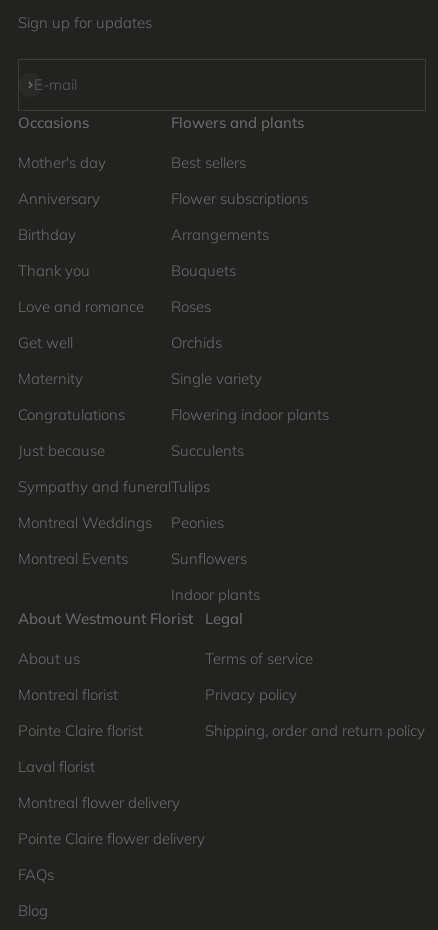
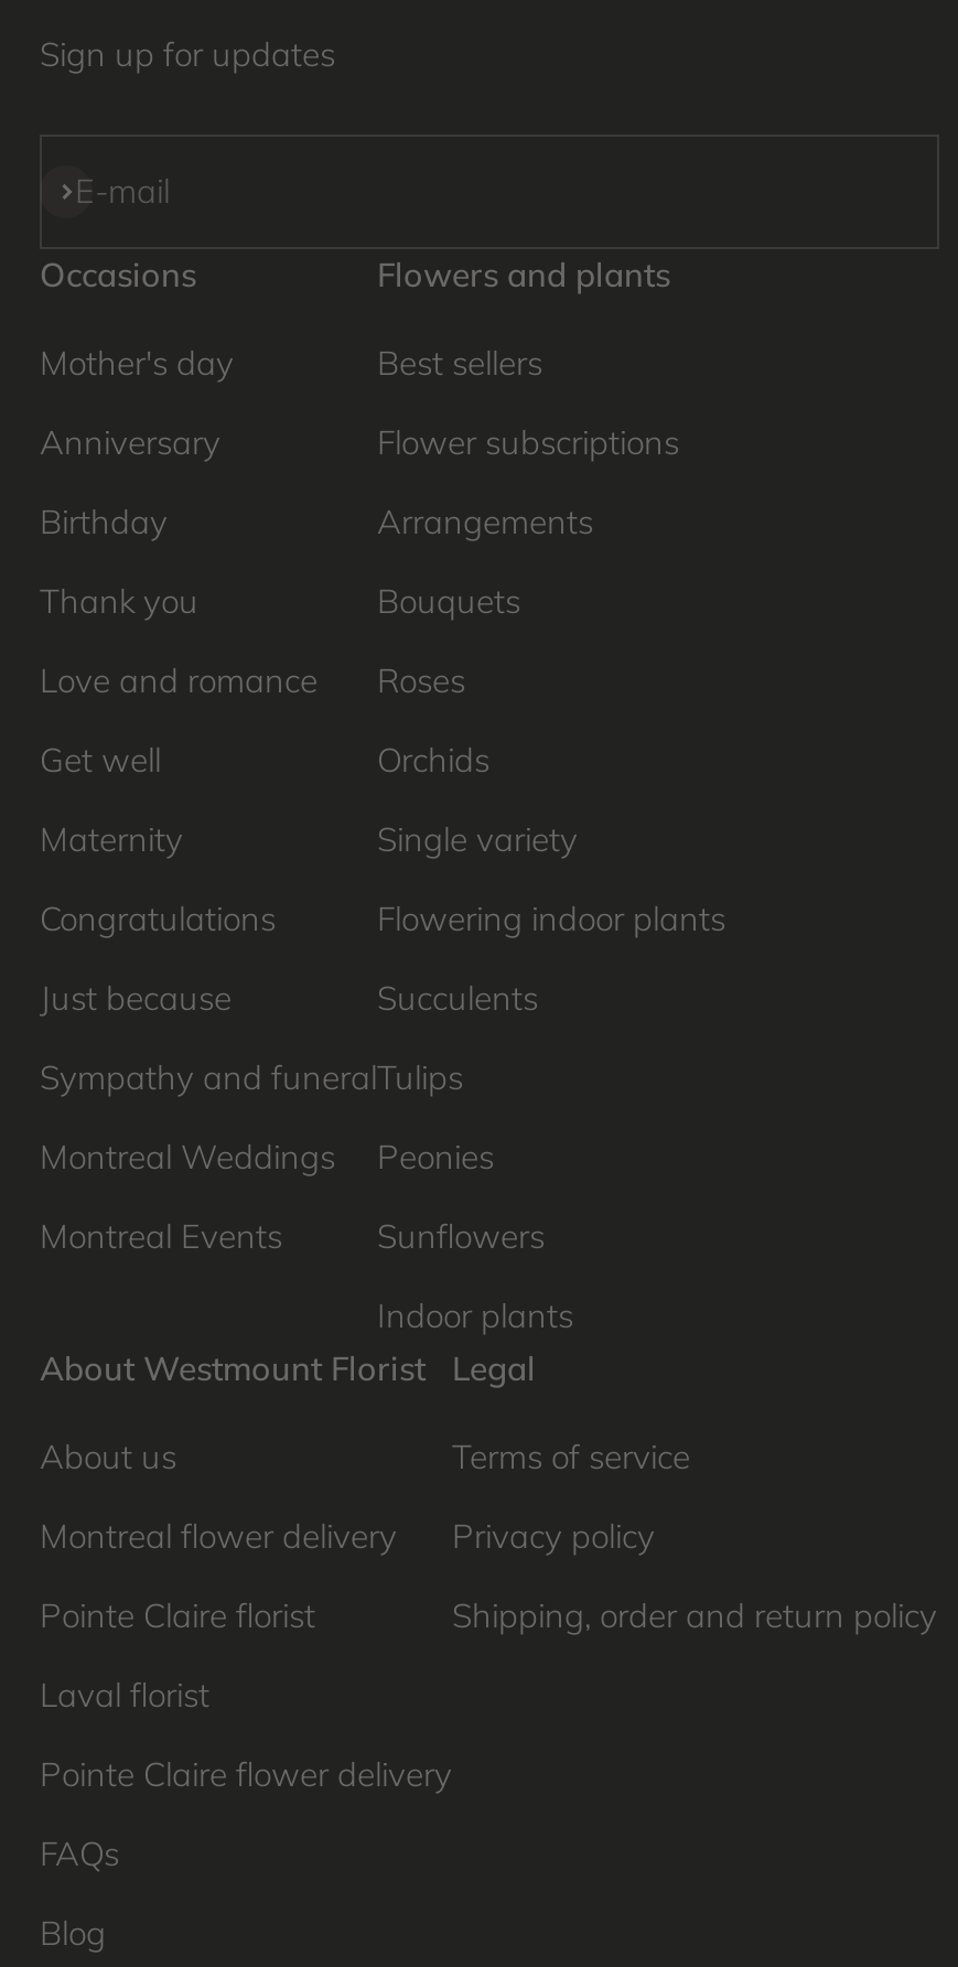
[18,685,118,704] Montreal florist -> none
moved [18,793,180,812] -> [40,1515,397,1556]: Montreal flower delivery

